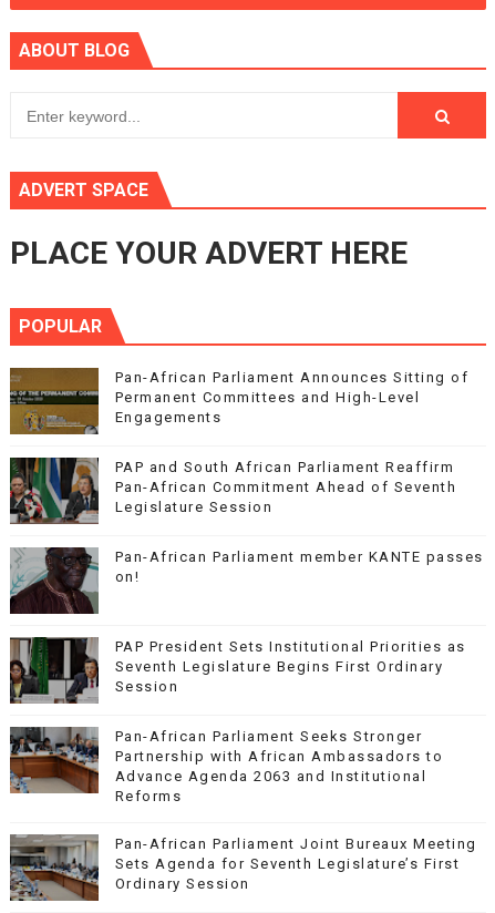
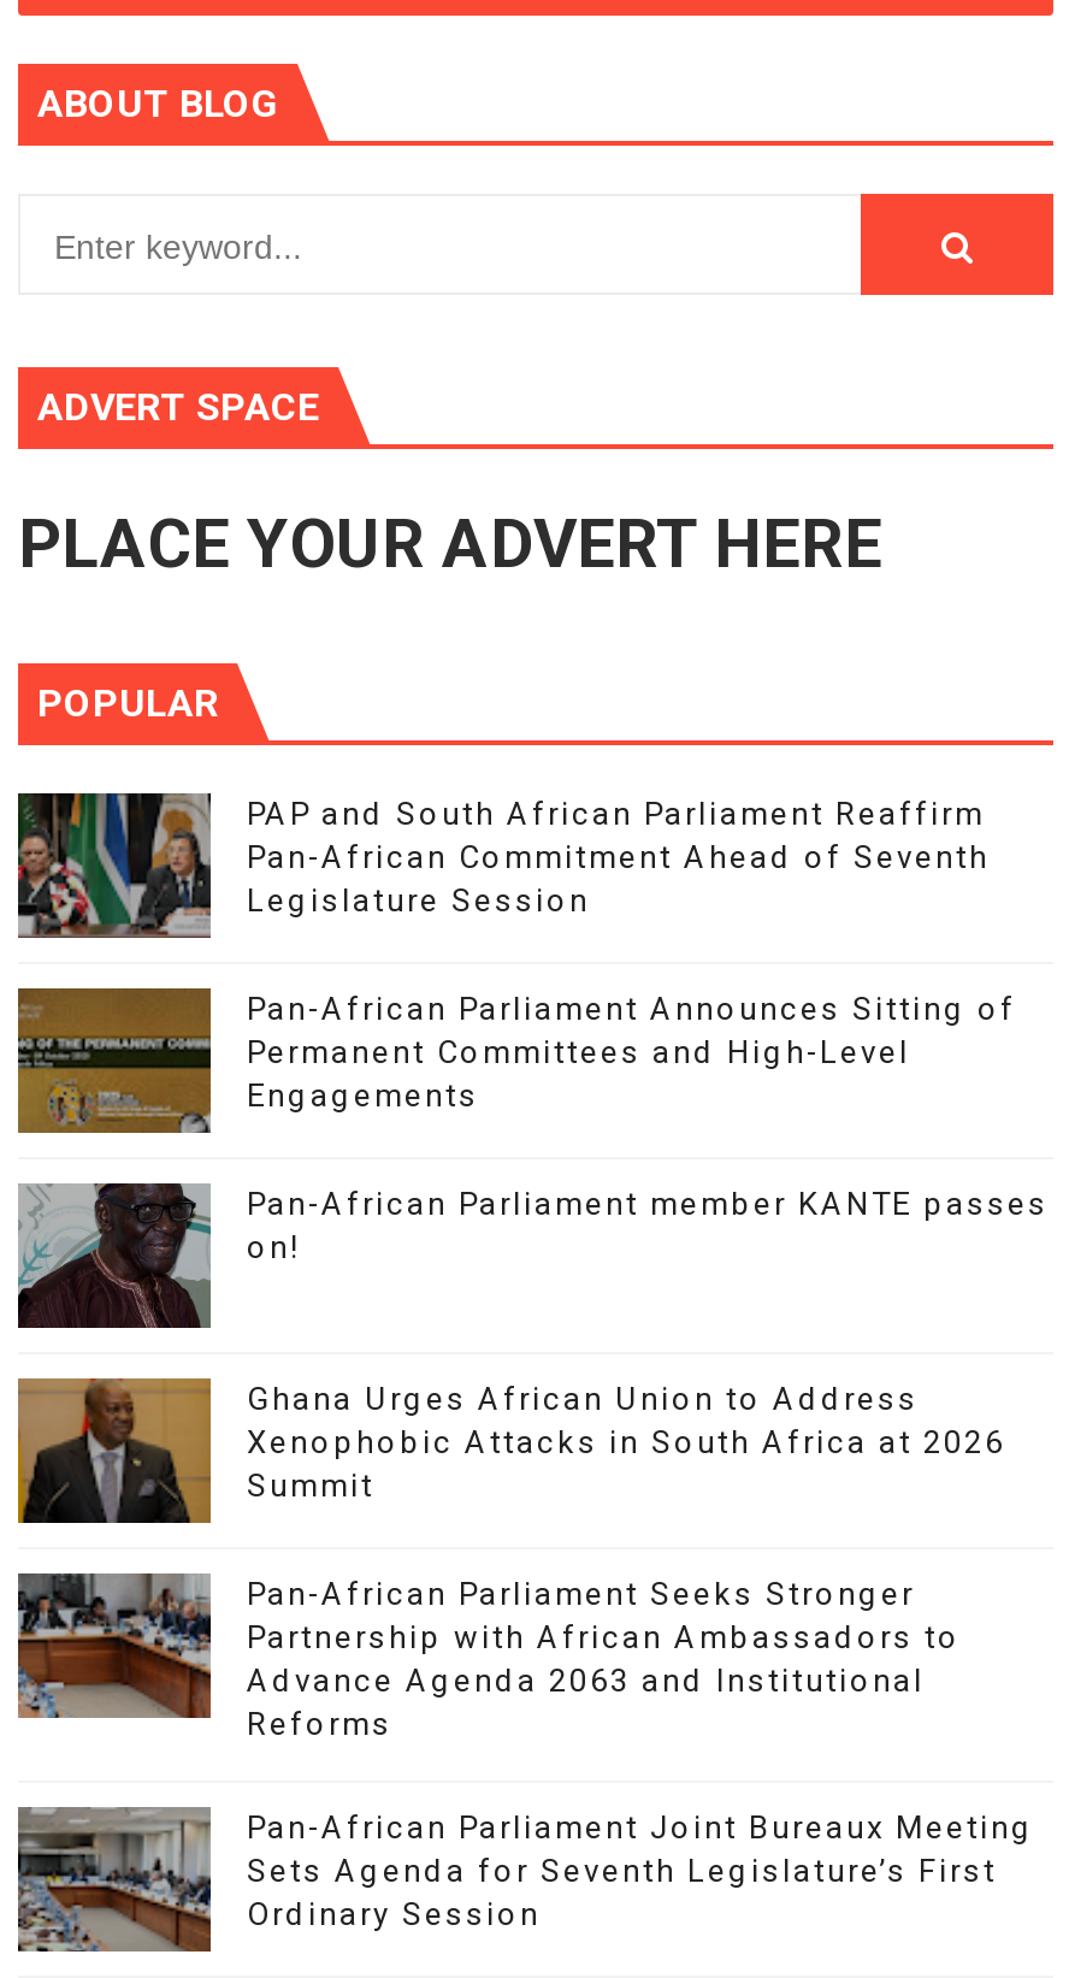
moved [9,369,469,435] -> [16,991,1016,1135]: [image] | Pan-African Parliament Announces Sitting of | Permanent Committees and High-Level | Engagements
moved [9,458,457,524] -> [16,791,990,938]: [image] | PAP and South African Parliament Reaffirm | Pan-African Commitment Ahead of Seventh | Legislature Session
[9,636,466,705] [image] | PAP President Sets Institutional Priorities as | Seventh Legislature Begins First Ordinary | Session -> [16,1376,1005,1525] [image] | Ghana Urges African Union to Address | Xenophobic Attacks in South Africa at 2026 | Summit

